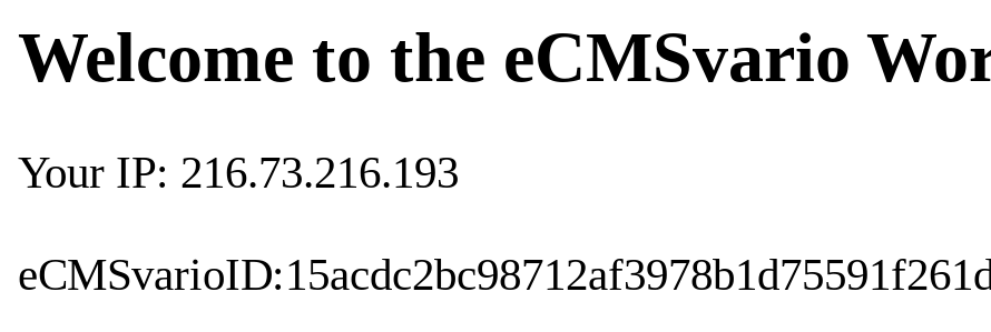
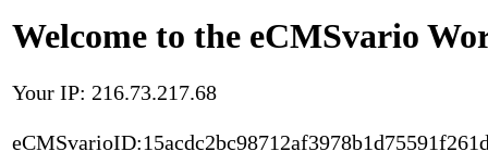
[18,147,459,196] Your IP: 216.73.216.193 -> [12,80,217,104] Your IP: 216.73.217.68

